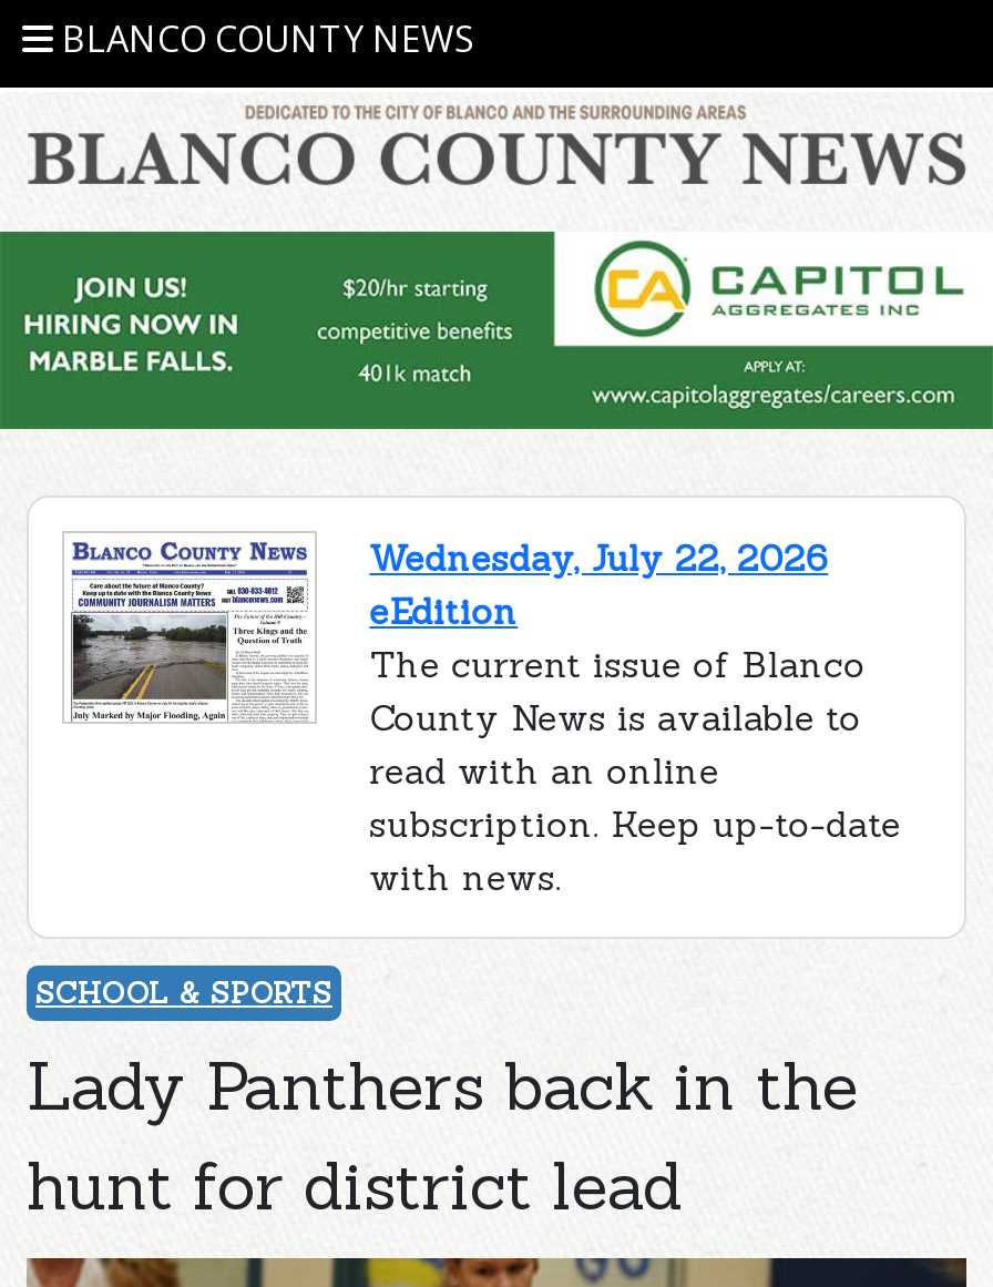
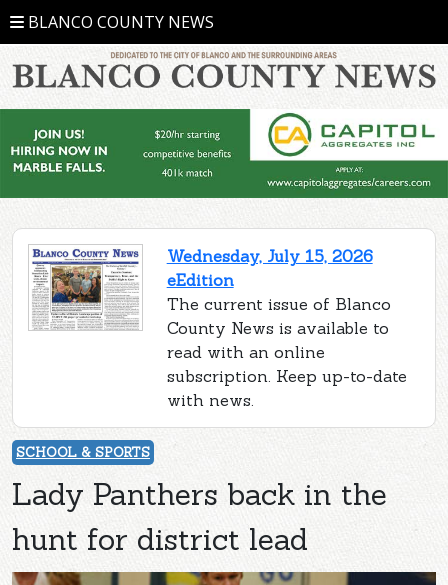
[71,537,828,719] [image] | Wednesday, July 22, 2026 -> [32,246,373,328] [image] | Wednesday, July 15, 2026

